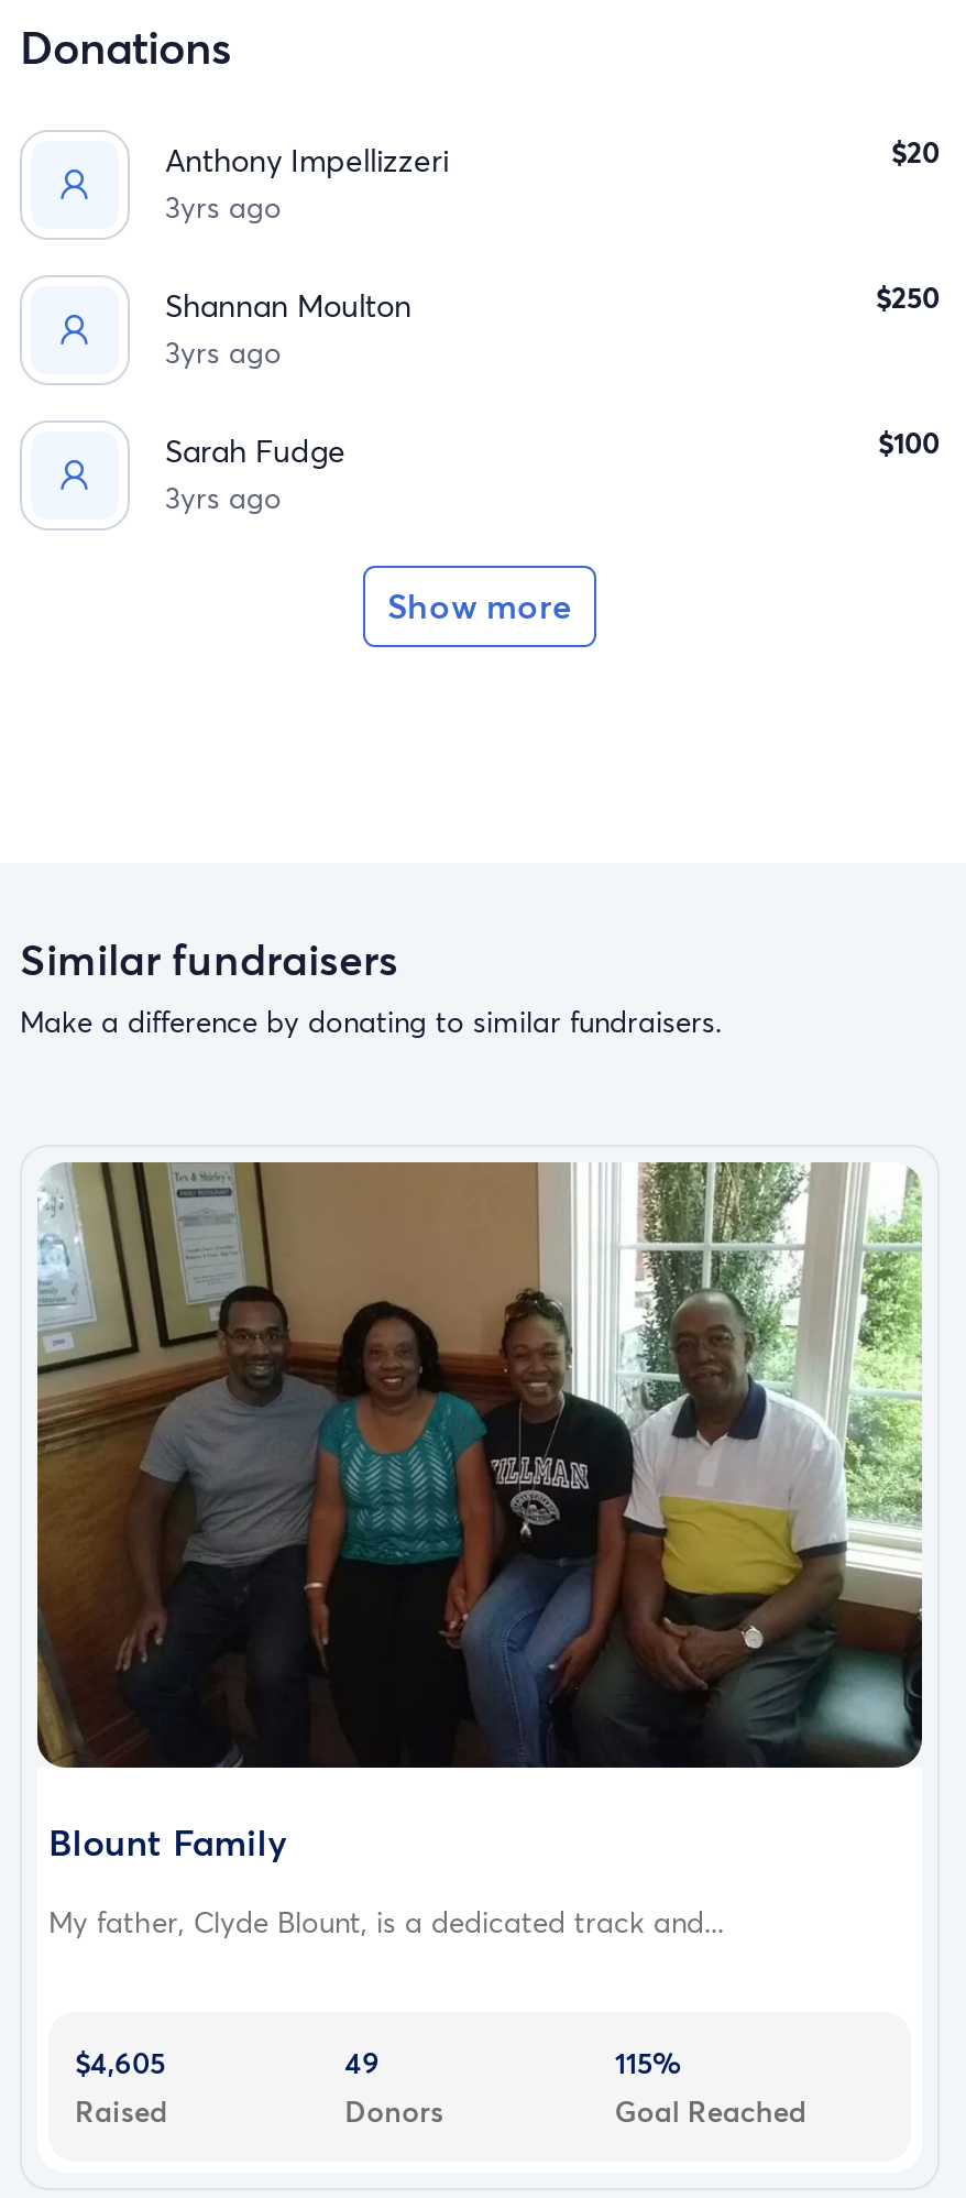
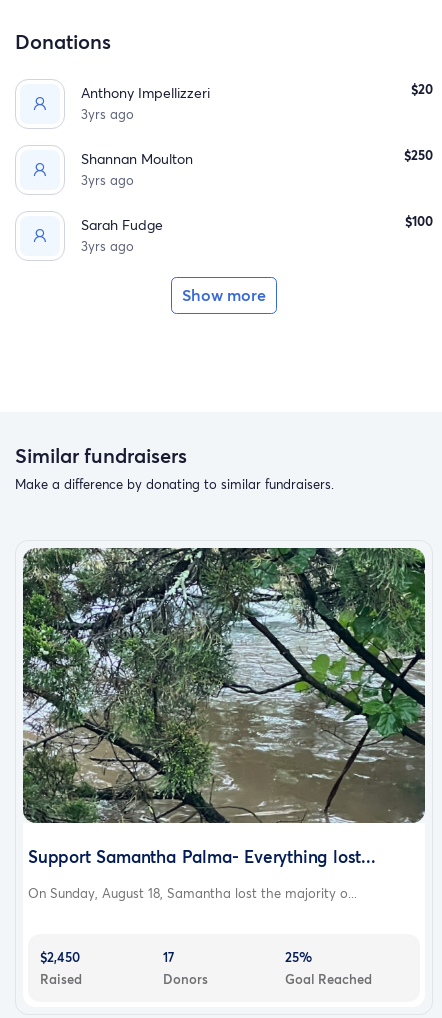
[35,1160,924,1867] [image] | Blount Family -> [22,547,426,868] [image] | Support Samantha Palma- Everything lost...
[48,1902,724,1942] My father, Clyde Blount, is a dedicated track and... -> [28,884,357,902] On Sunday, August 18, Samantha lost the majority o...
[75,2043,165,2083] $4,605 -> [40,948,80,966] $2,450
[345,2043,380,2083] 49 -> [163,948,174,966] 17
[615,2043,681,2083] 115% -> [285,948,312,966] 25%

